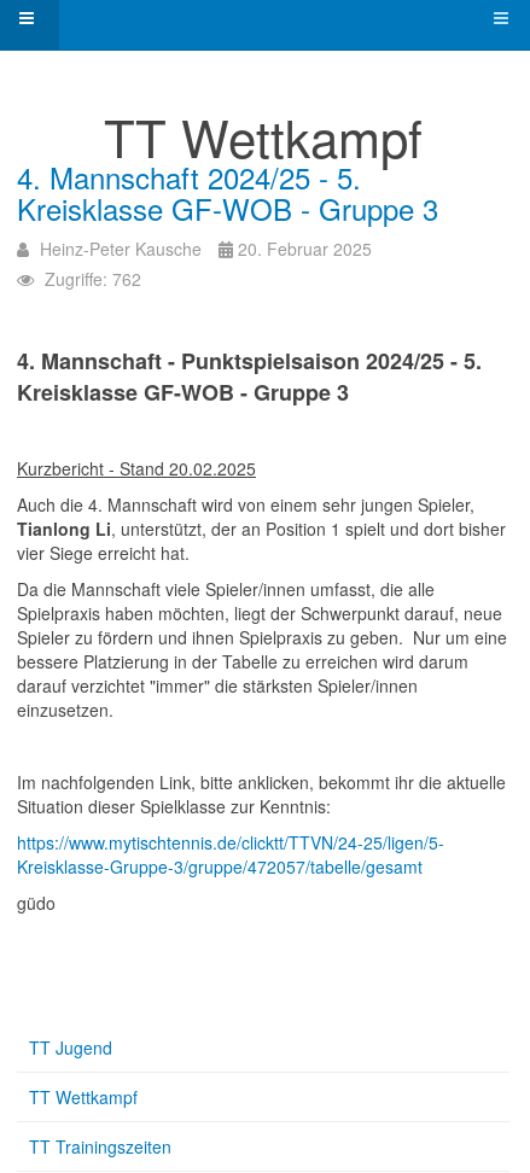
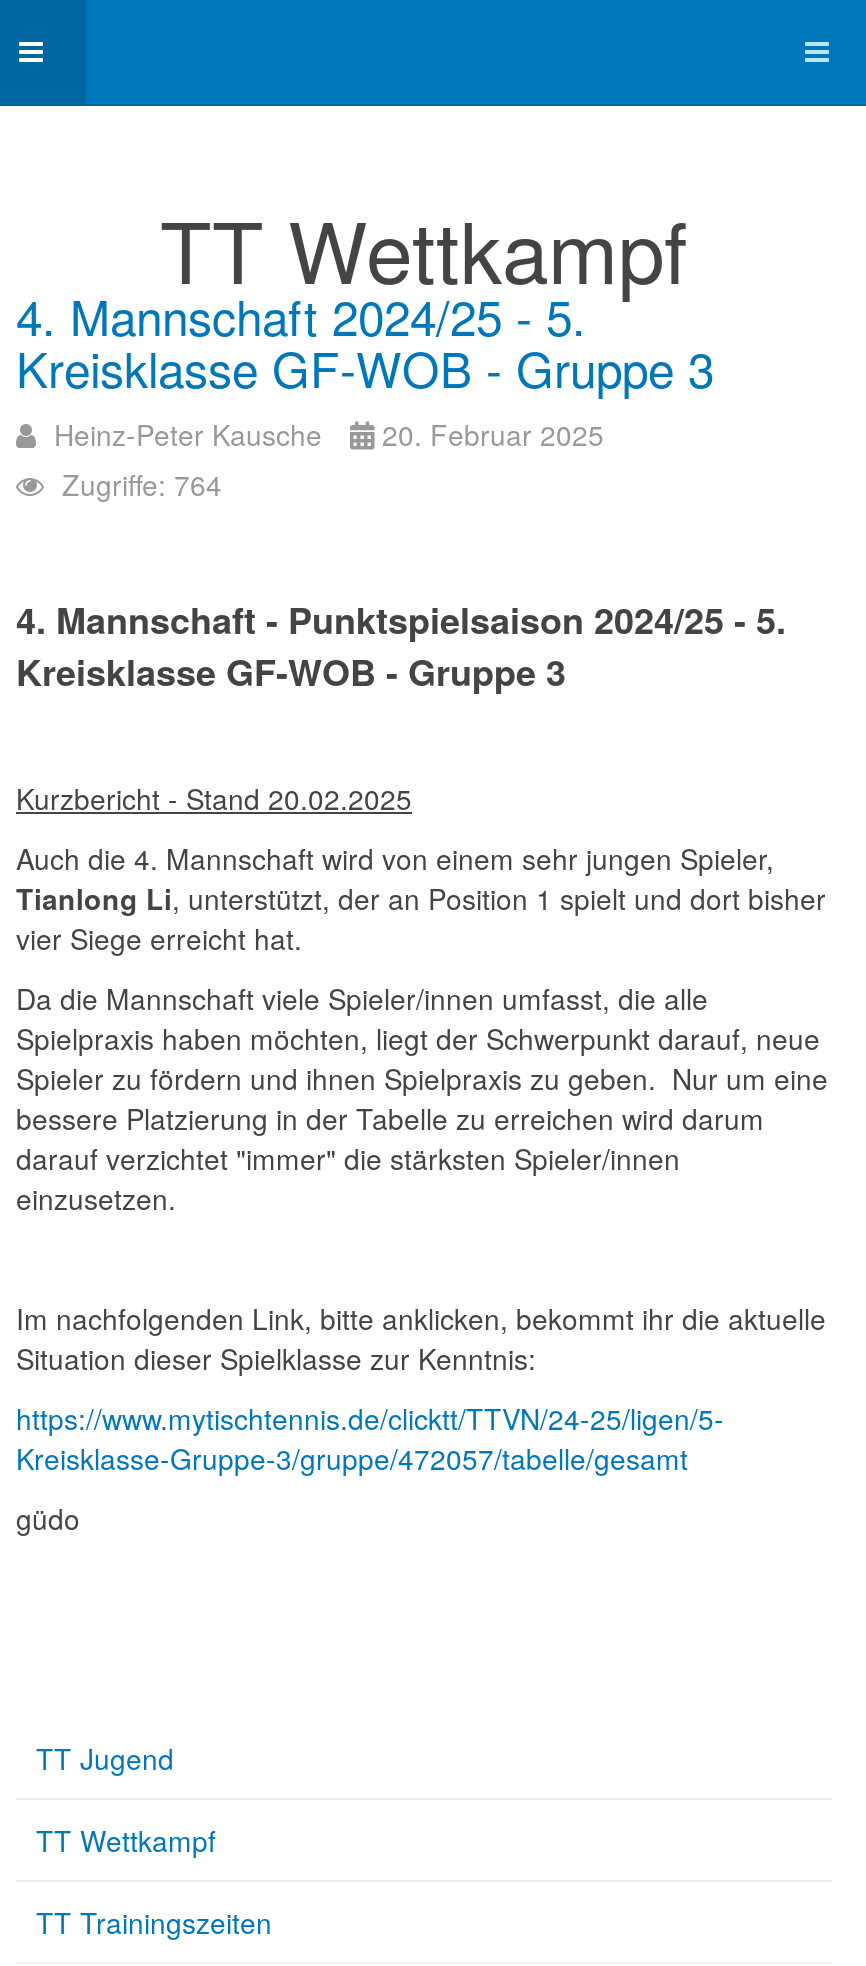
[45,267,141,291] Zugriffe: 762 -> [62,464,222,504] Zugriffe: 764

